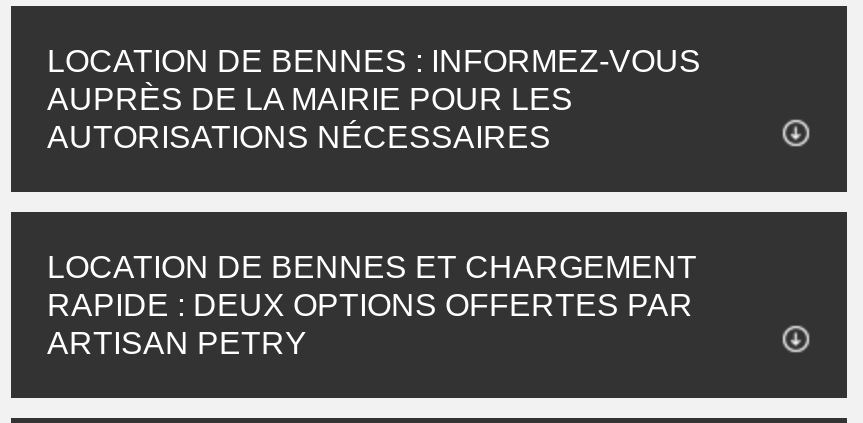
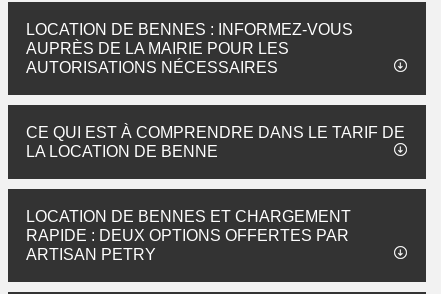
none -> [26,124,405,160] CE QUI EST À COMPRENDRE DANS LE TARIF DE | LA LOCATION DE BENNE

